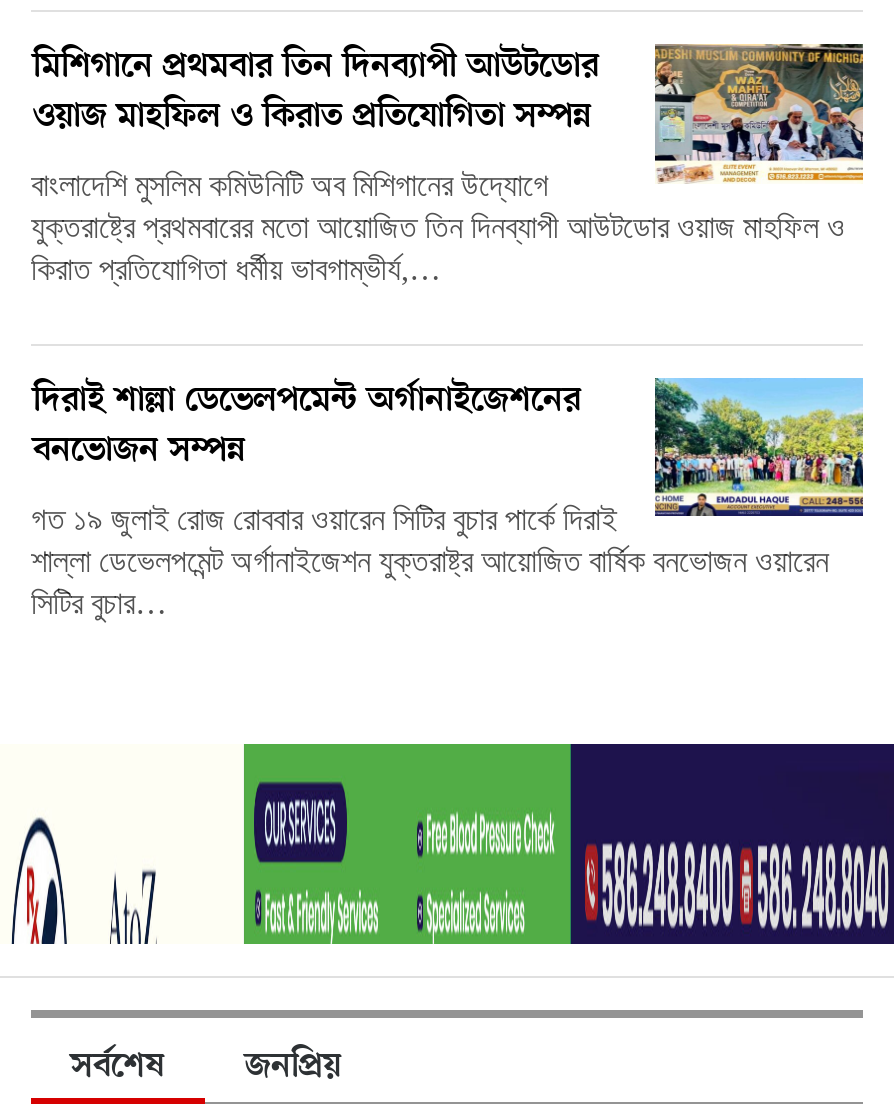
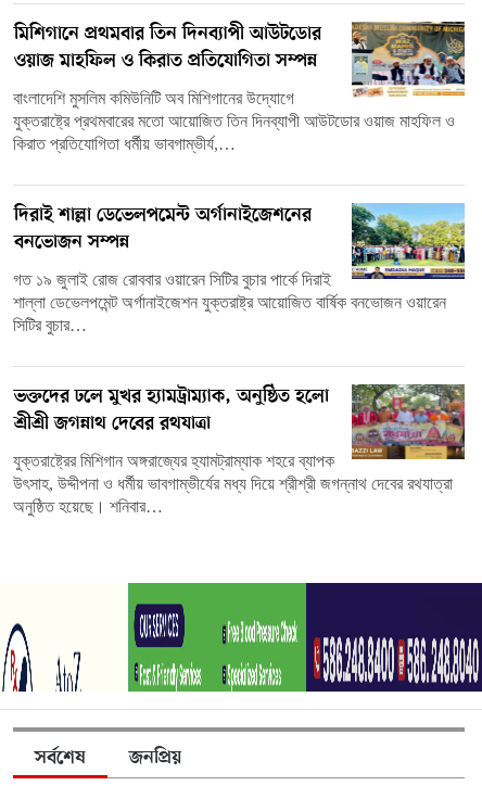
none -> [13,383,466,516] [image] | ভক্তদের ঢলে মুখর হ্যামট্রাম্যাক, অনুষ্ঠিত হলো | শ্রীশ্রী জগন্নাথ দেবের রথযাত্রা | যুক্তরাষ্ট্রের মিশিগান অঙ্গরাজ্যের হ্যামট্রাম্যাক শহরে ব্যাপক | উৎসাহ, উদ্দীপনা ও ধর্মীয় ভাবগাম্ভীর্যের মধ্য দিয়ে শ্রীশ্রী জগন্নাথ দেবের রথযাত্রা | অনুষ্ঠিত হয়েছে। শনিবার…

